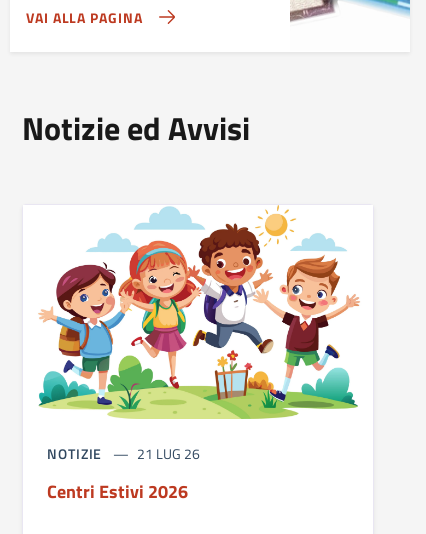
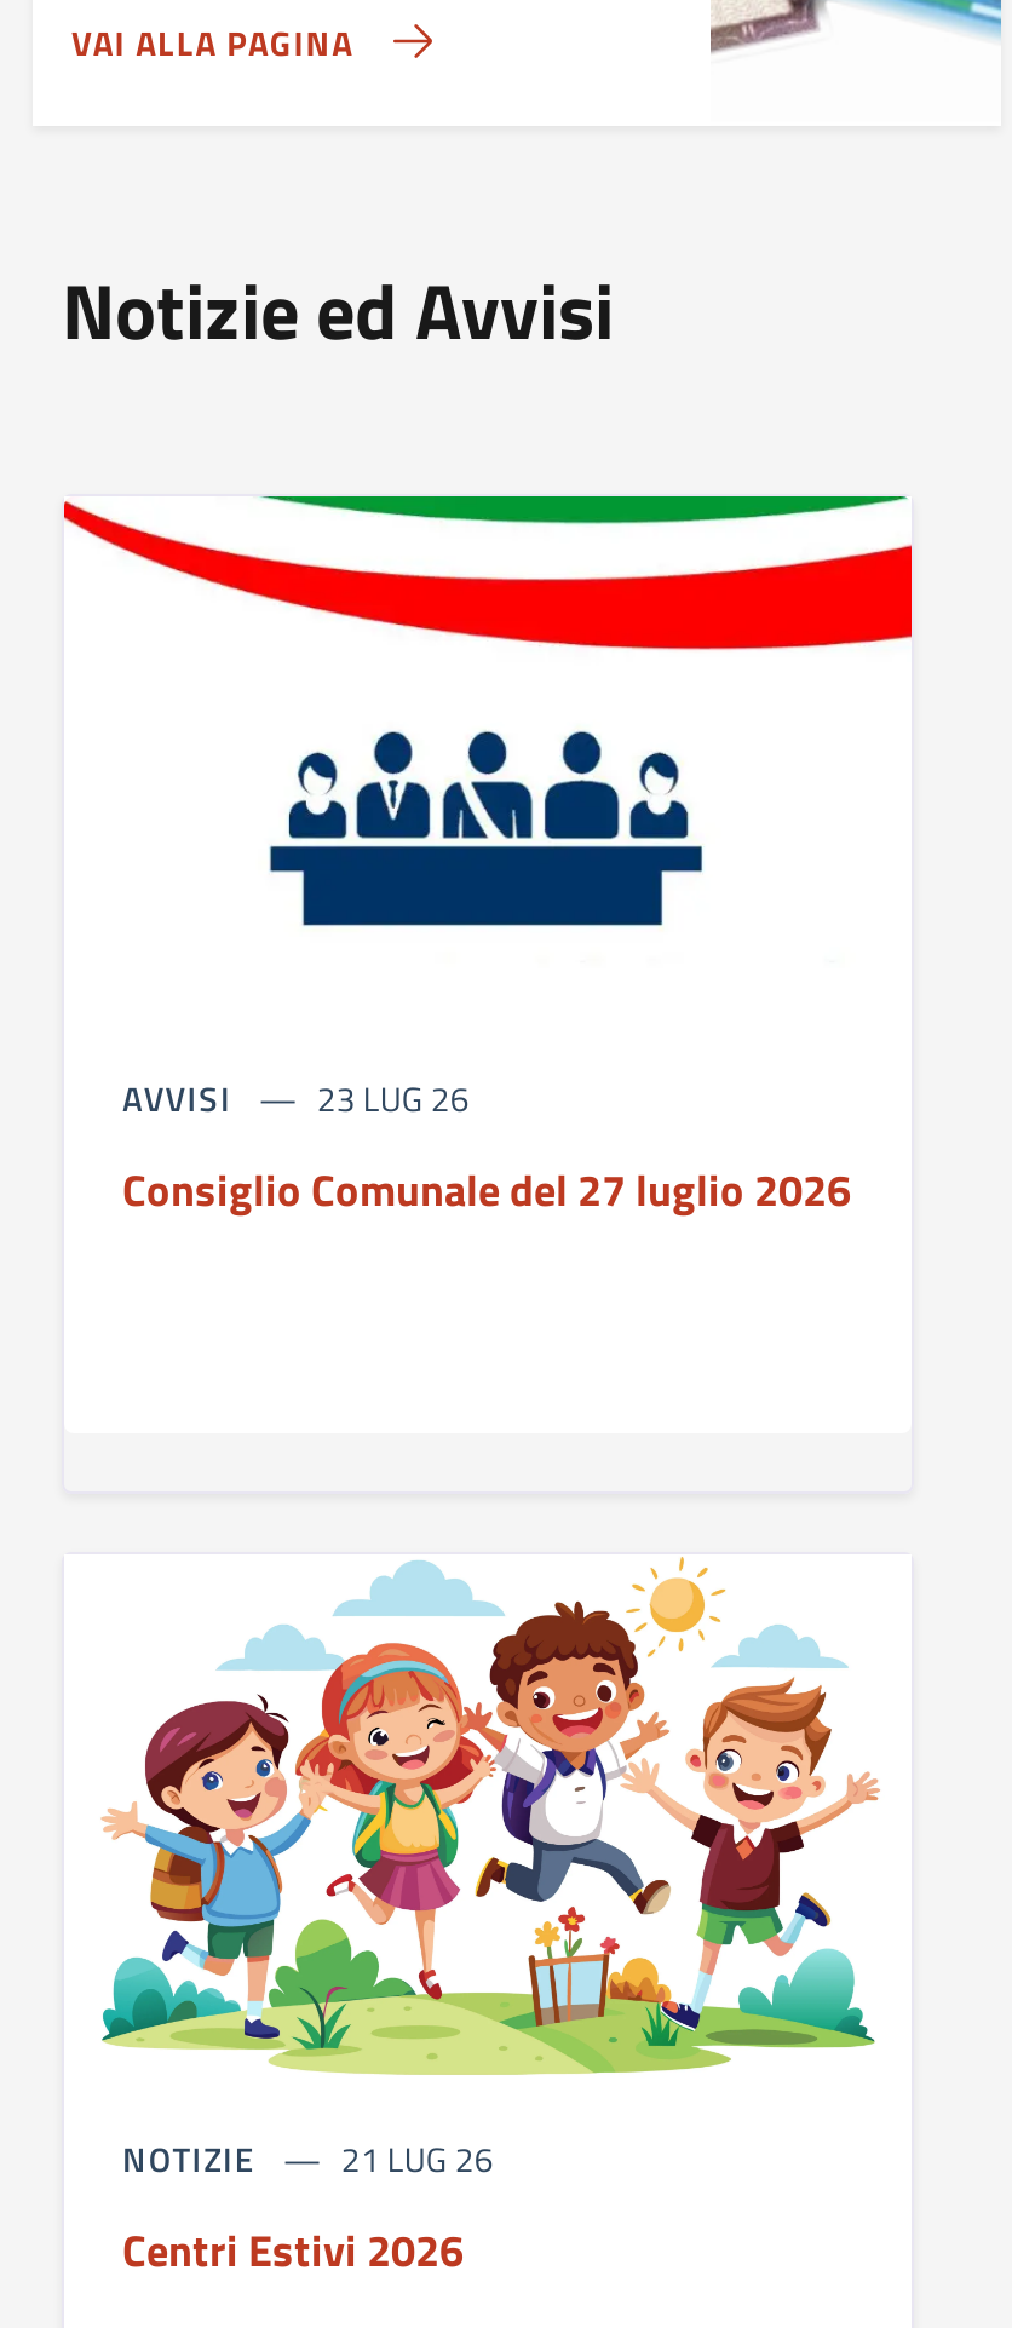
none -> [62,494,914,1223] [image] | AVVISI | 23 LUG 26 | Consiglio Comunale del 27 luglio 2026

